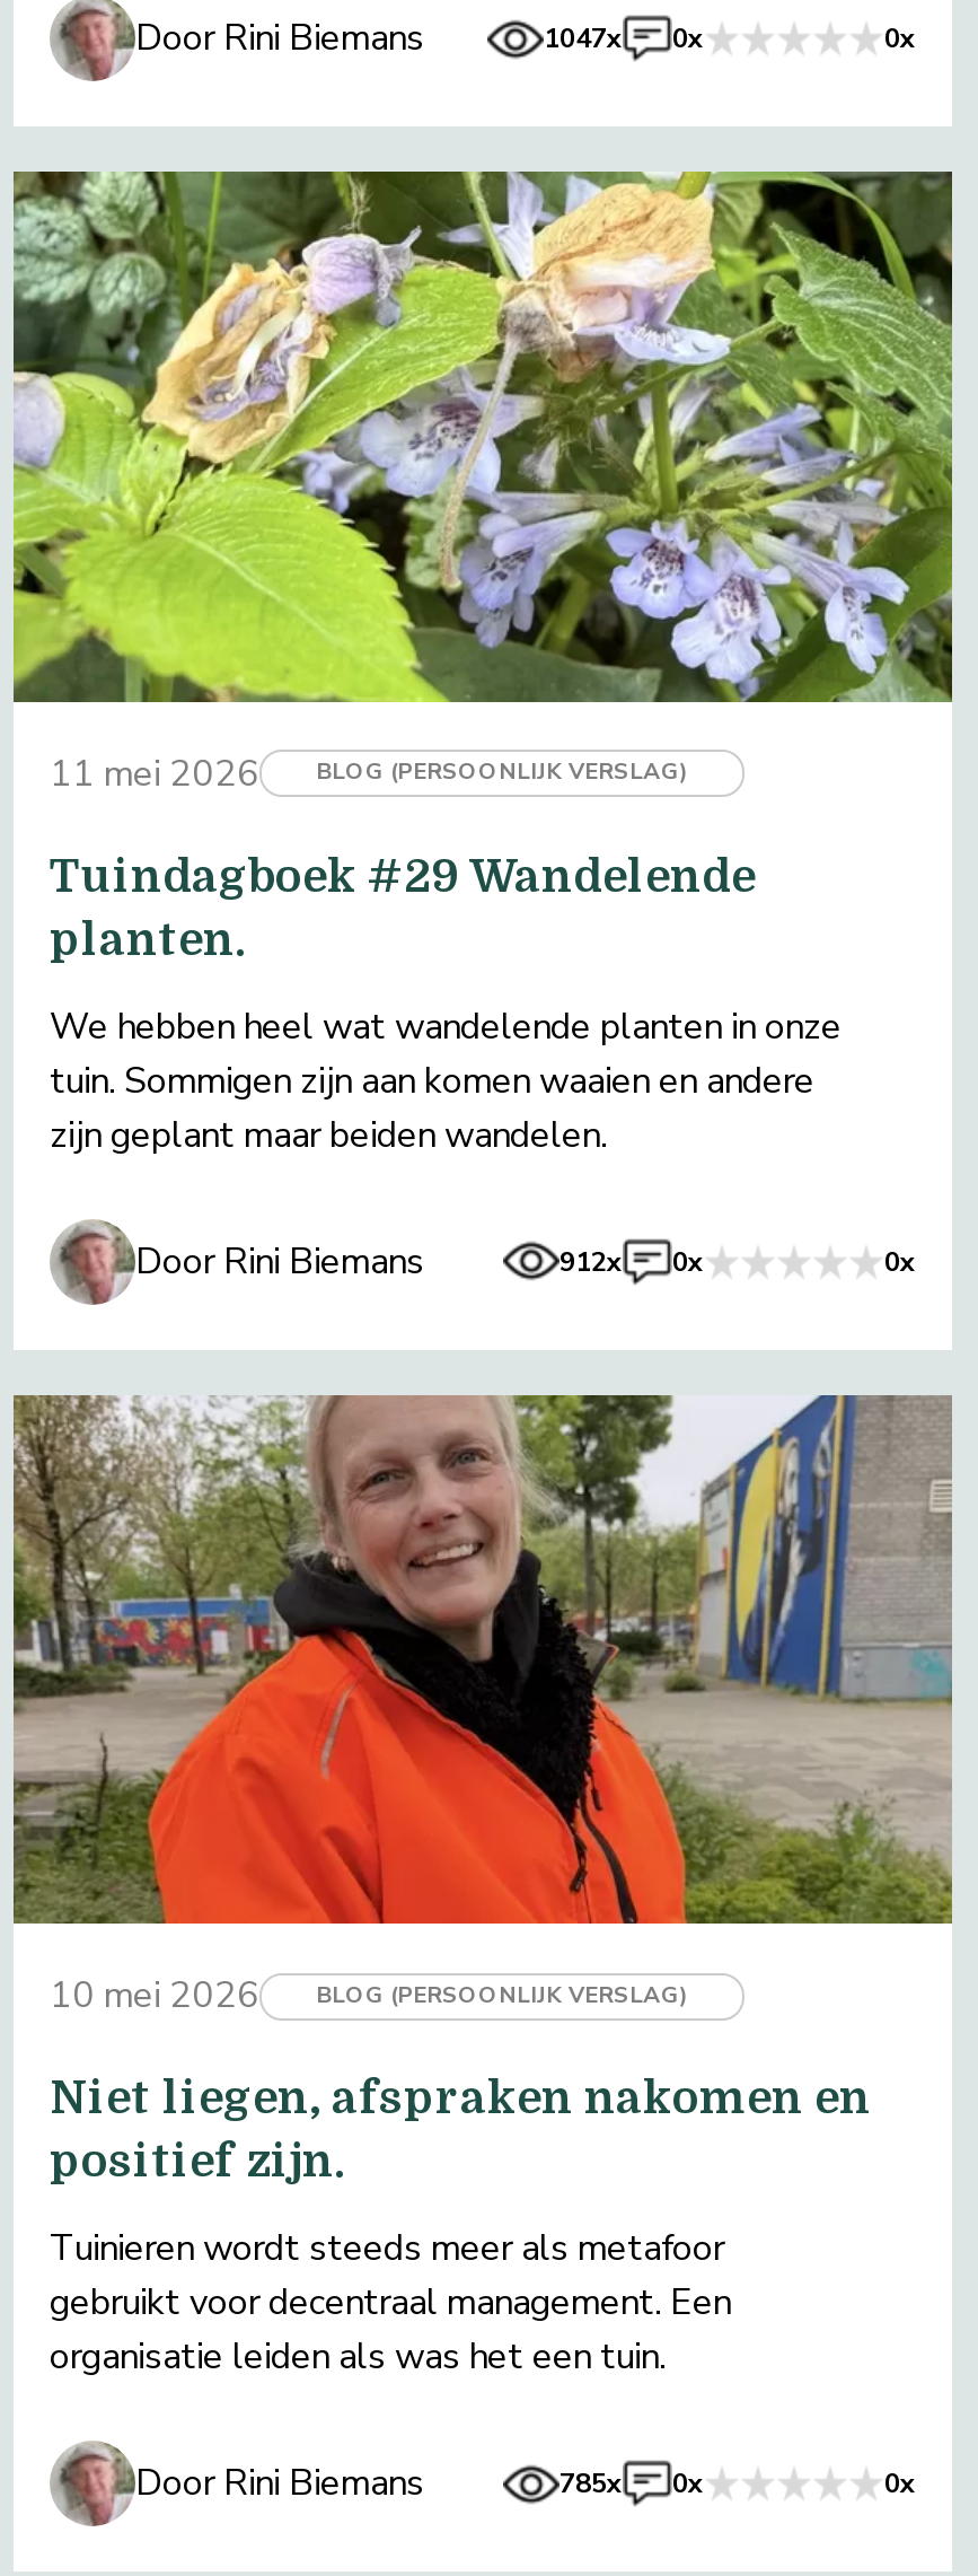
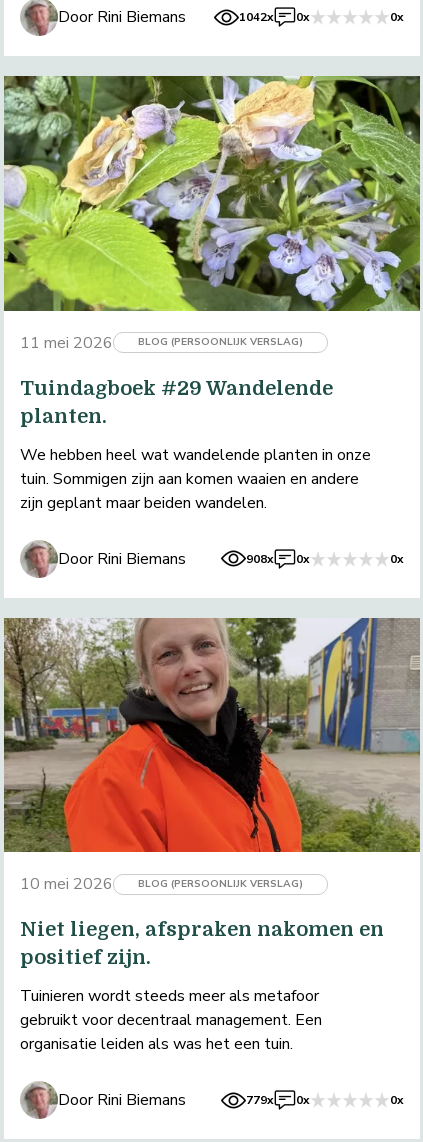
[544,21,623,57] 1047x -> [239,9,274,25] 1042x
[560,1243,623,1279] 912x -> [246,551,274,567] 908x
[560,2465,623,2501] 785x -> [246,1092,274,1108] 779x

